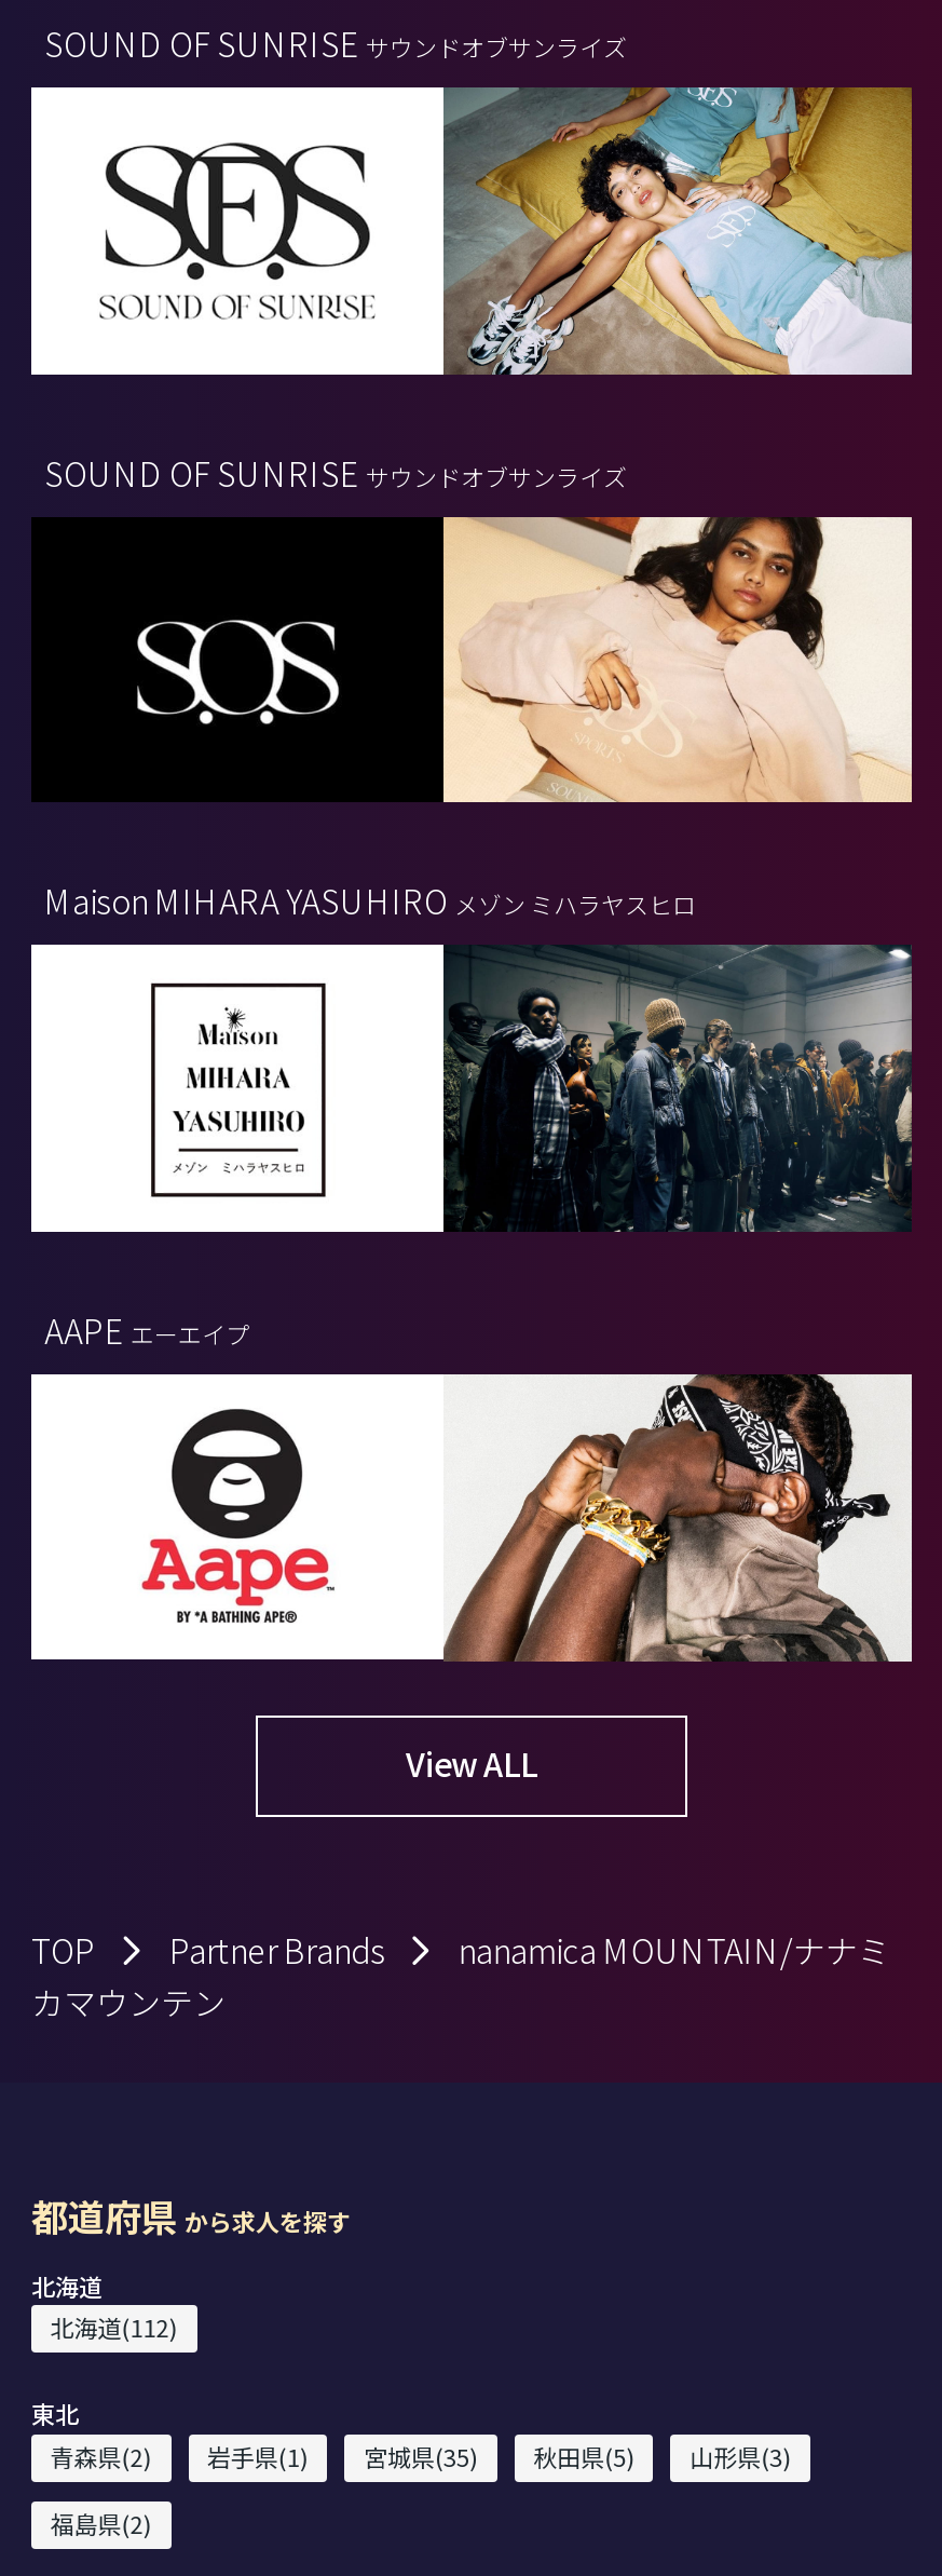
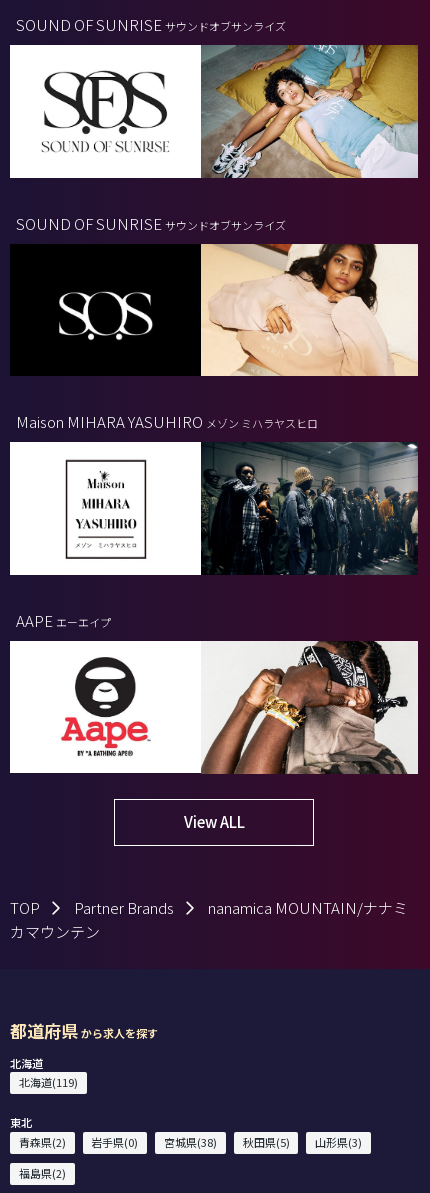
[50,2310,178,2345] 北海道(112) -> [19,1074,78,1090] 北海道(119)
[207,2439,308,2473] 岩手県(1) -> [91,1134,138,1150] 岩手県(0)
[364,2439,478,2473] 宮城県(35) -> [164,1134,217,1150] 宮城県(38)

